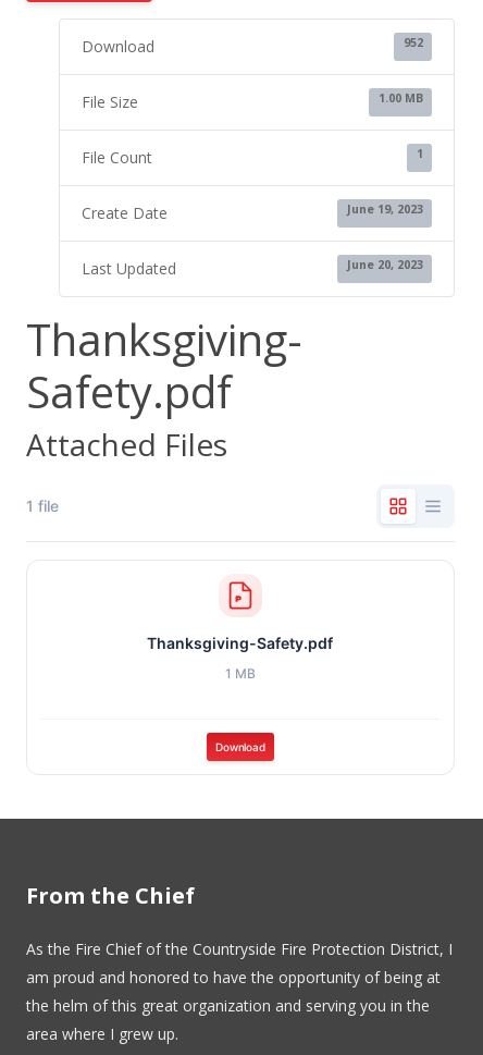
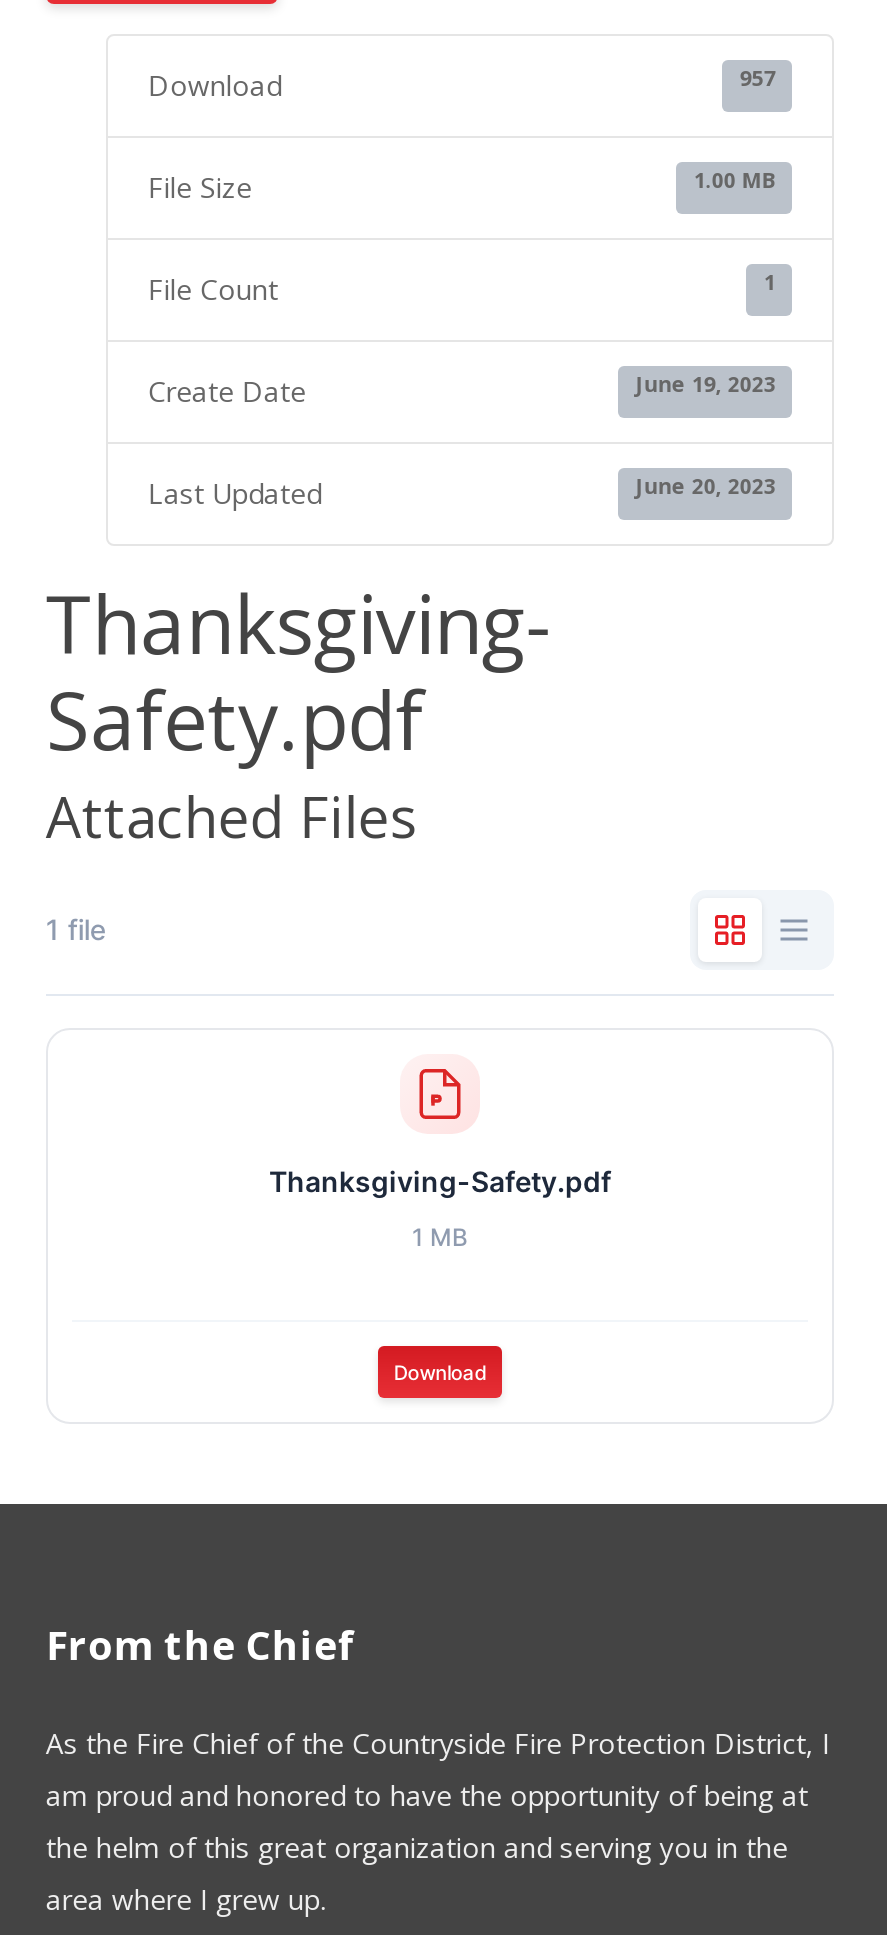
[403,35,423,50] 952 -> [739,64,775,92] 957

